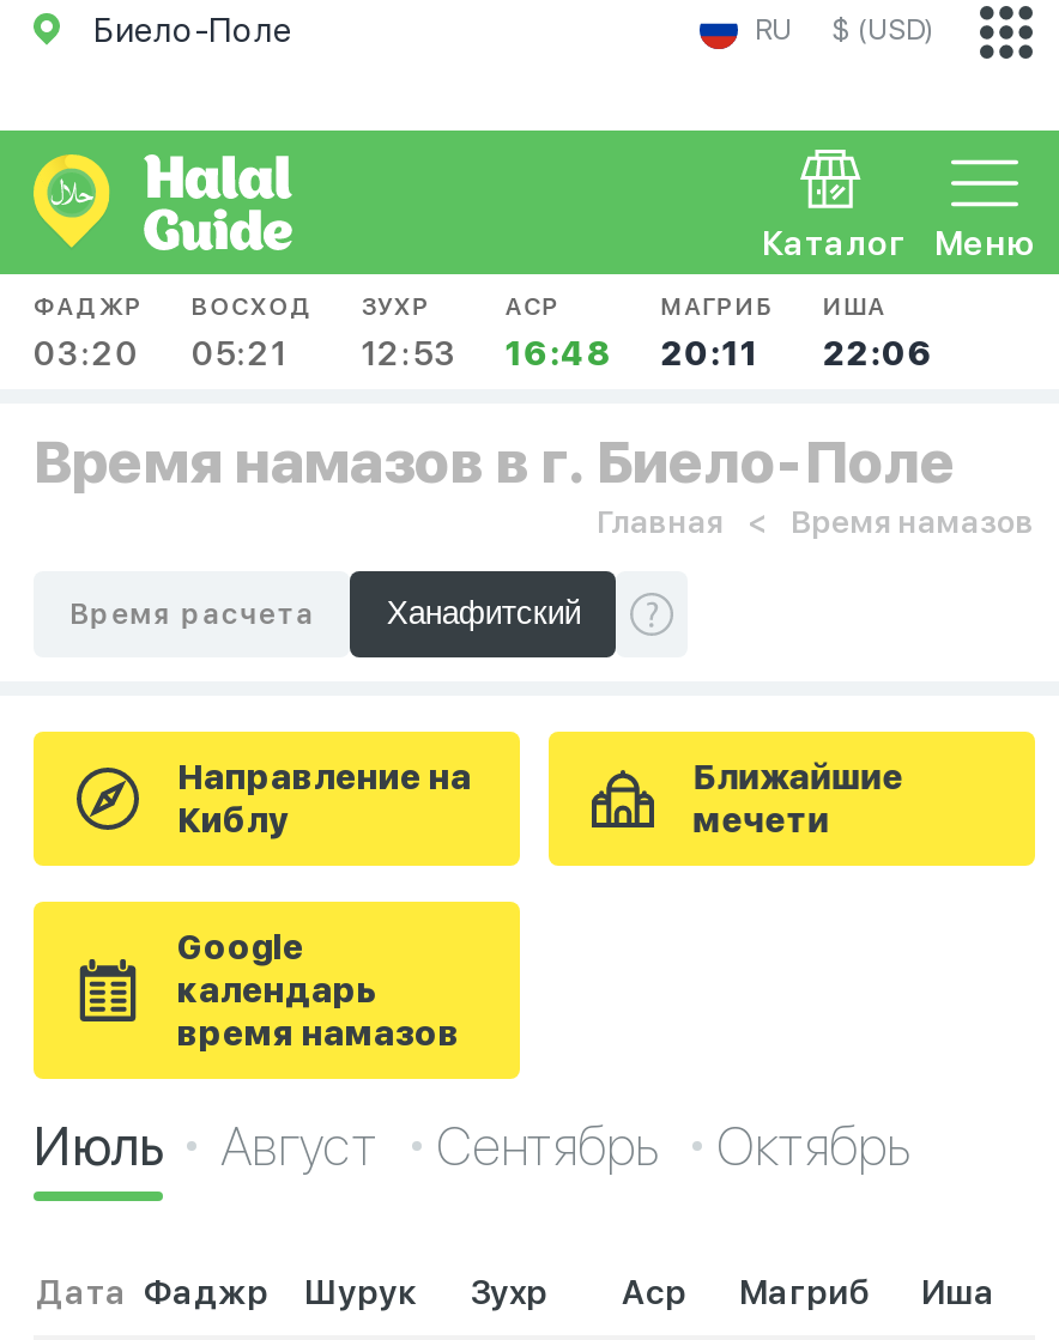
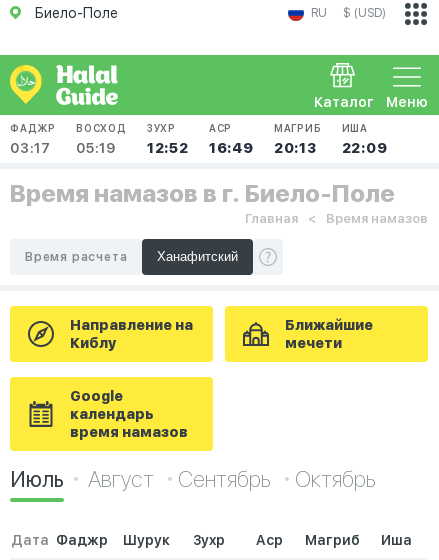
[34,334,139,372] 03:20 -> [10,140,51,156] 03:17
[192,334,288,372] 05:21 -> [76,140,116,156] 05:19
[361,334,457,372] 12:53 -> [147,140,189,156] 12:52
[505,334,613,372] 16:48 -> [209,140,254,156] 16:49
[661,334,759,372] 20:11 -> [274,140,317,156] 20:13
[823,334,933,372] 22:06 -> [342,140,388,156] 22:09

